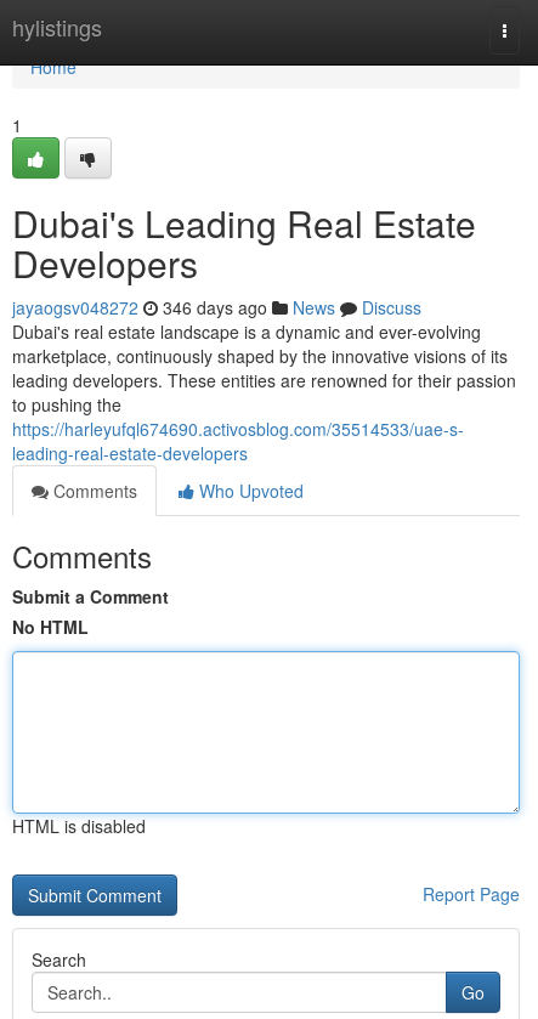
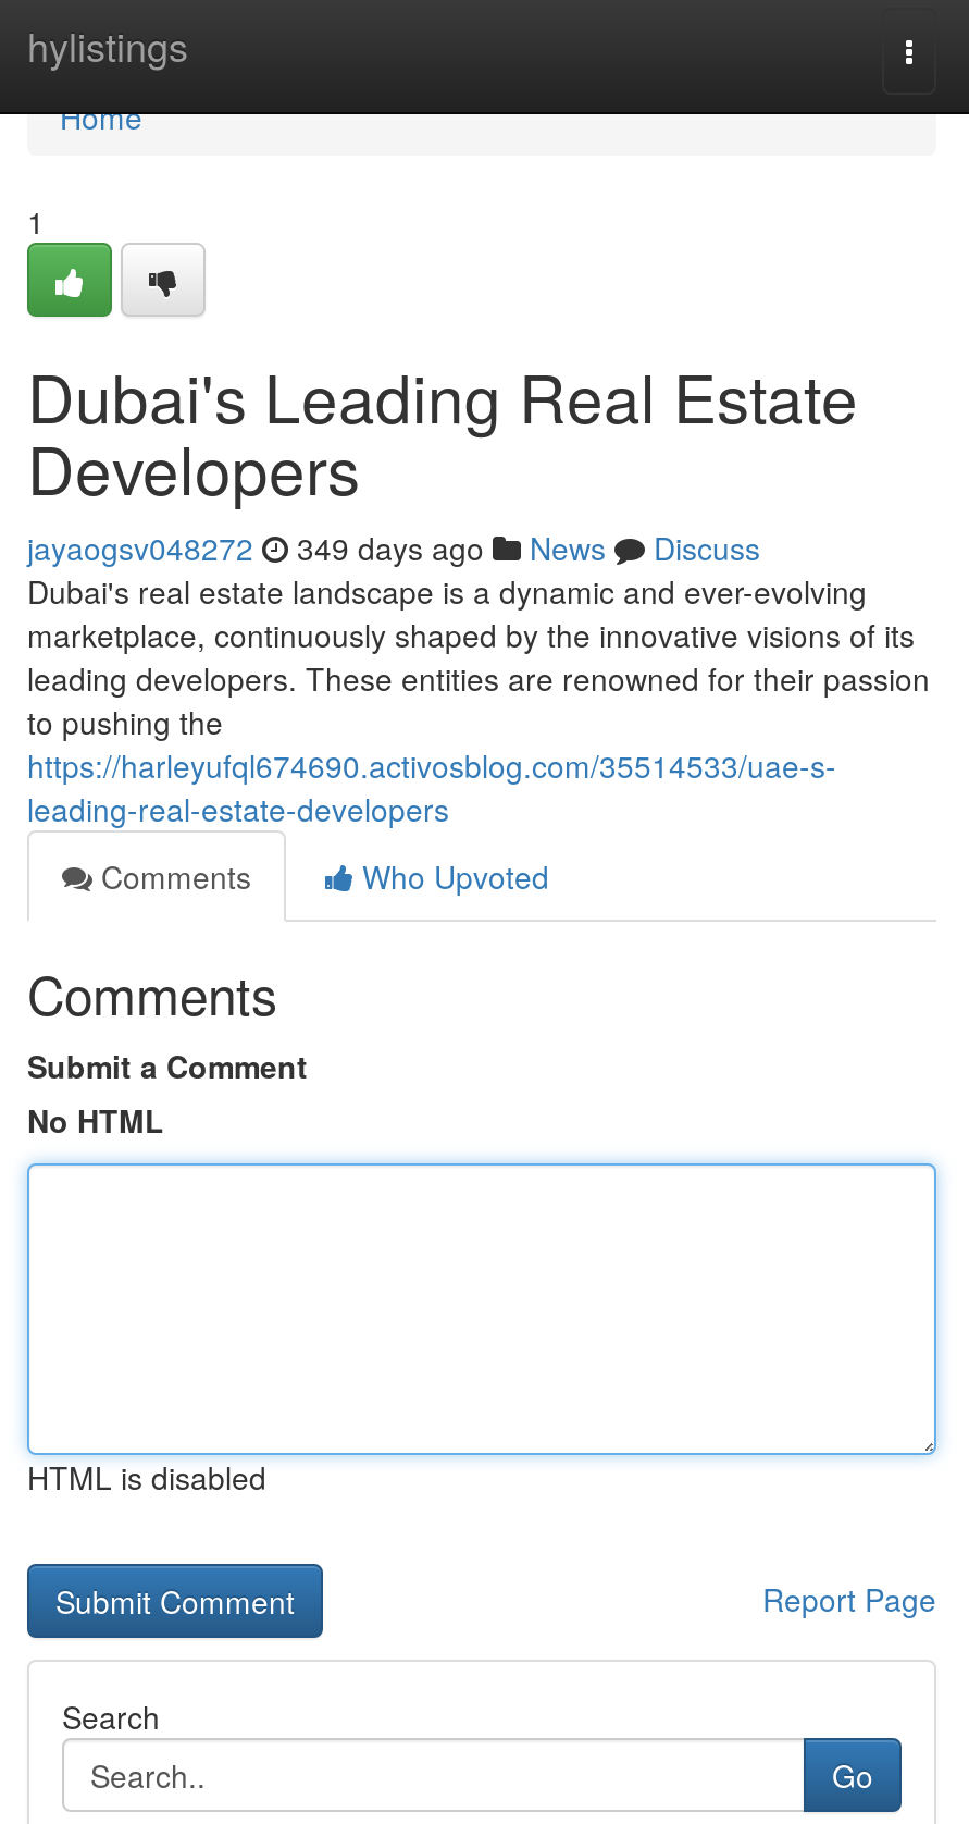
[12,295,421,319] jayaogsv048272 346 days ago News Discuss -> [27,526,760,569] jayaogsv048272 349 days ago News Discuss

